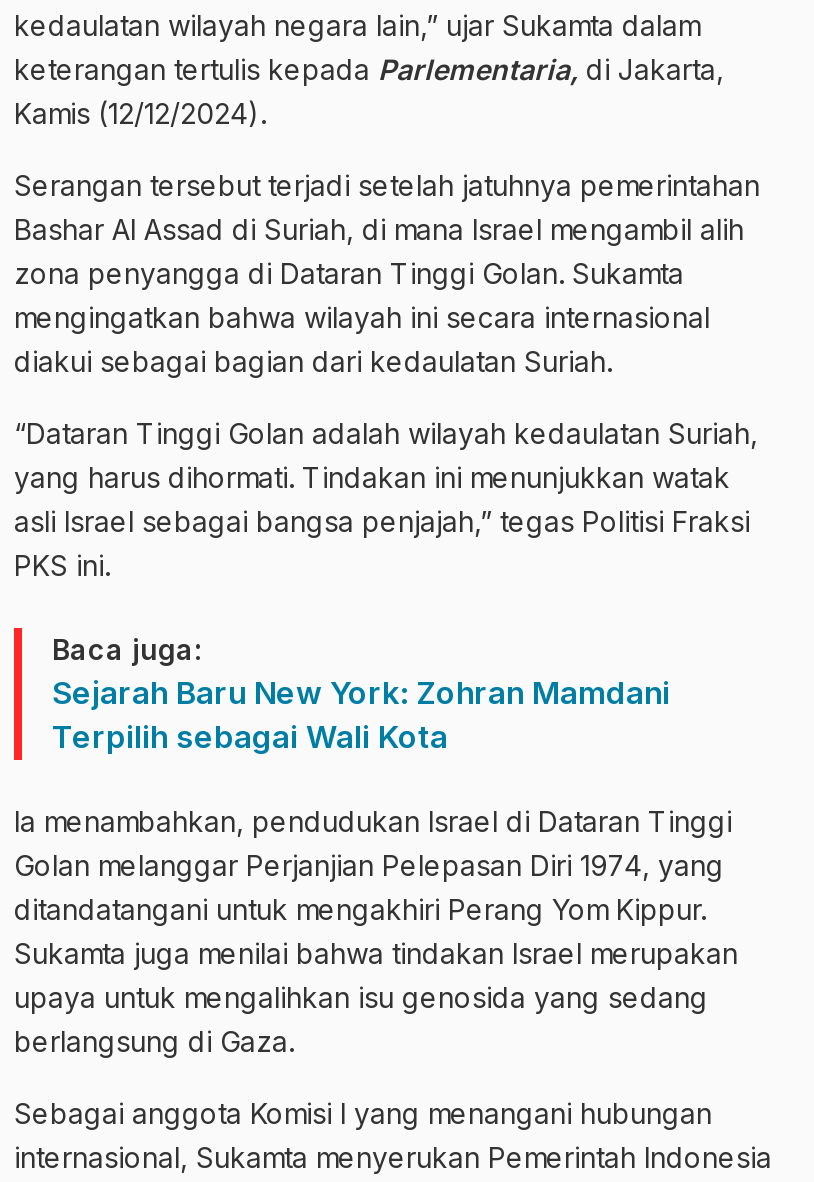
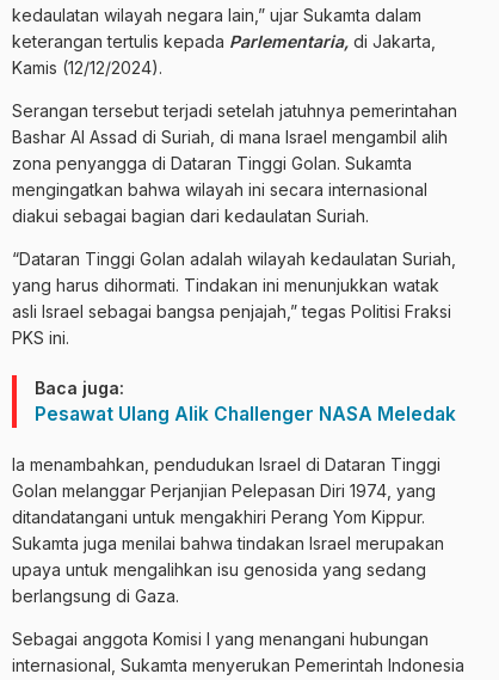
[52,674,670,756] Sejarah Baru New York: Zohran Mamdani | Terpilih sebagai Wali Kota -> [35,403,456,425] Pesawat Ulang Alik Challenger NASA Meledak

